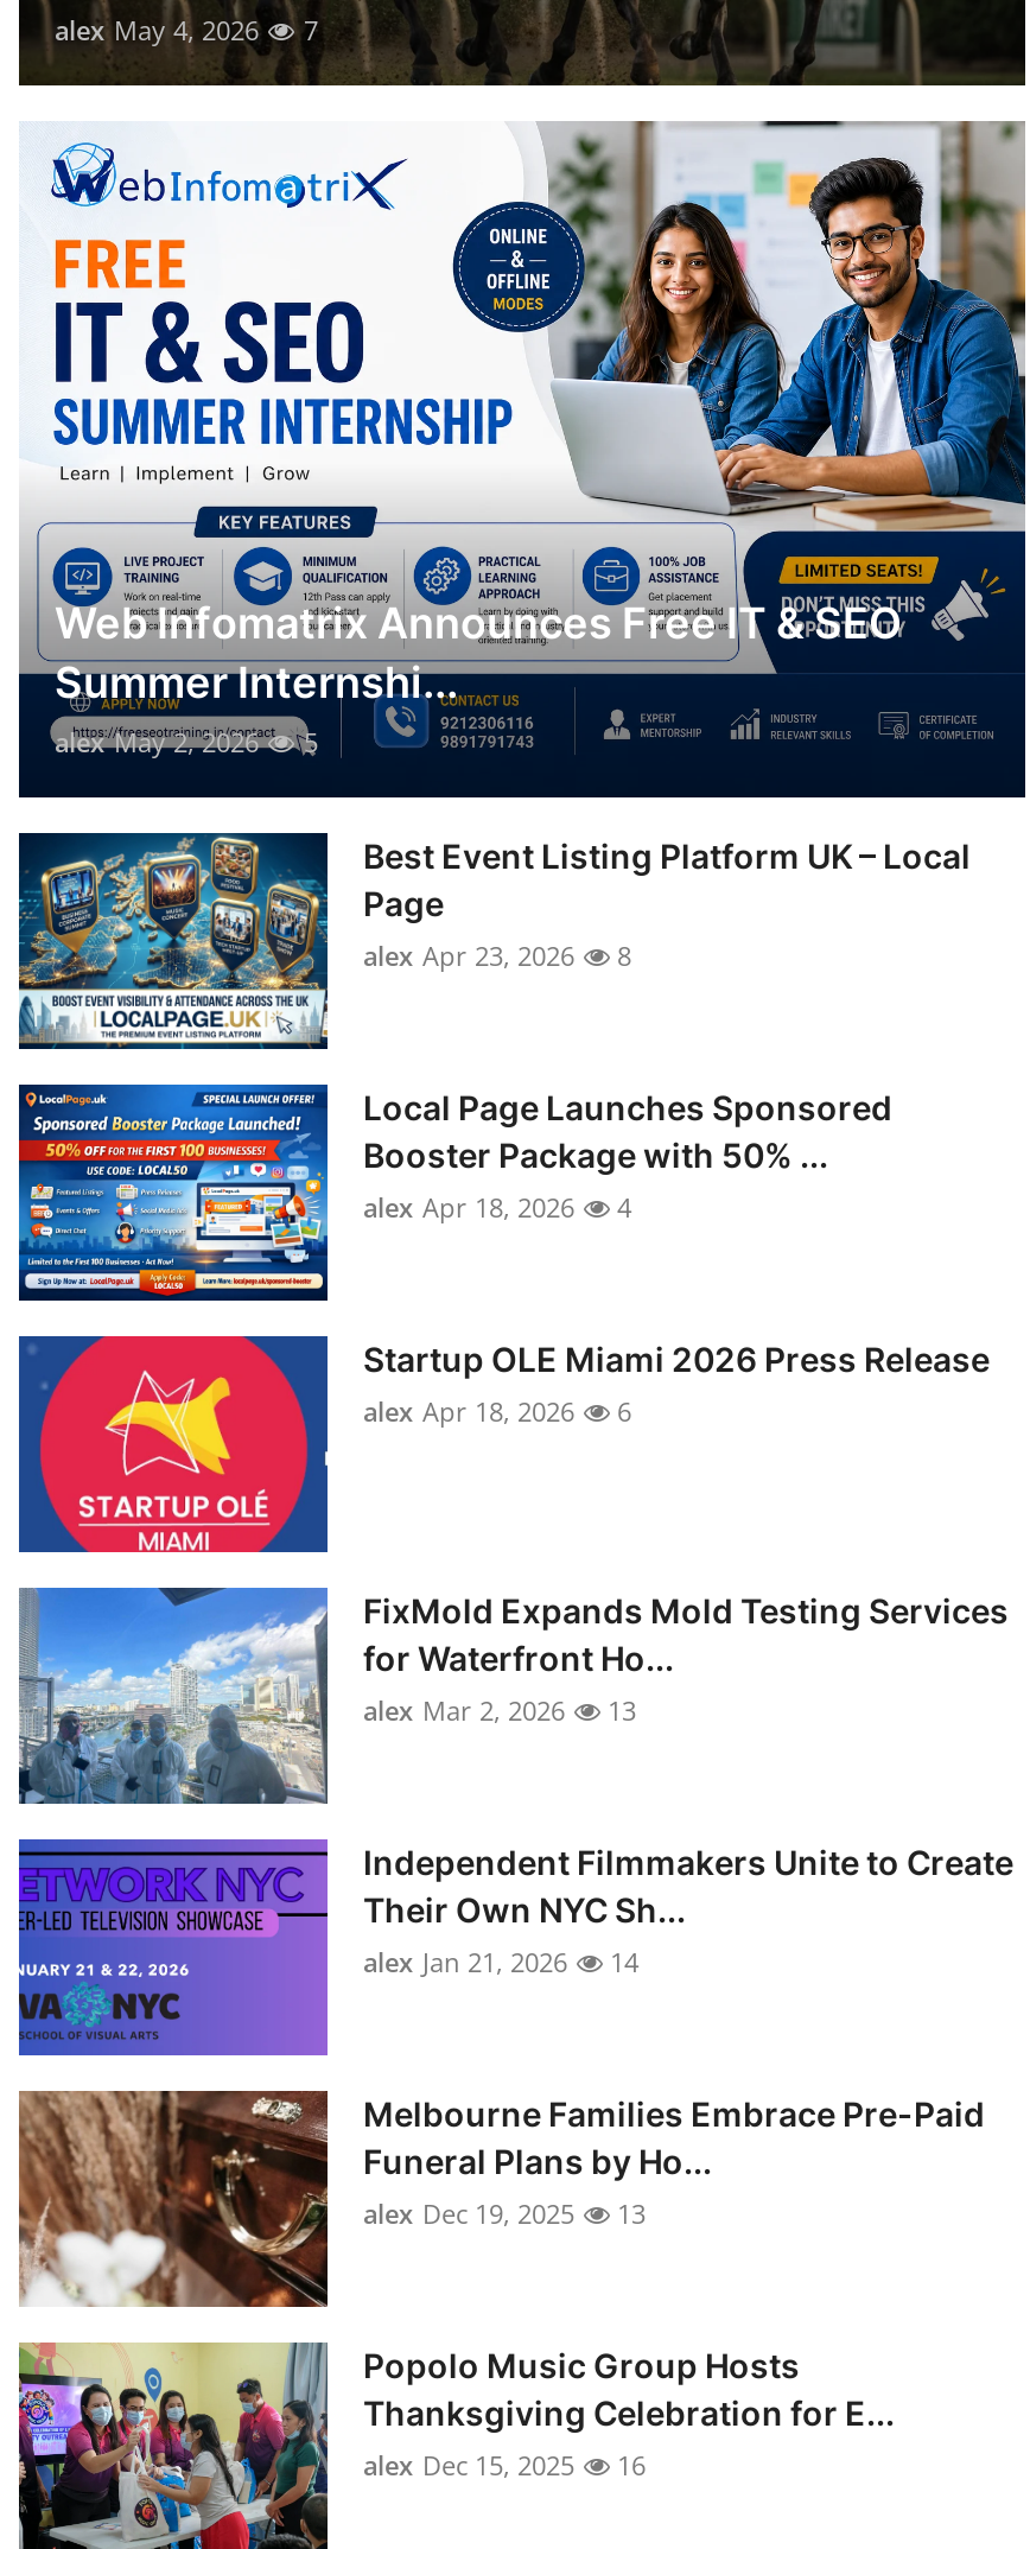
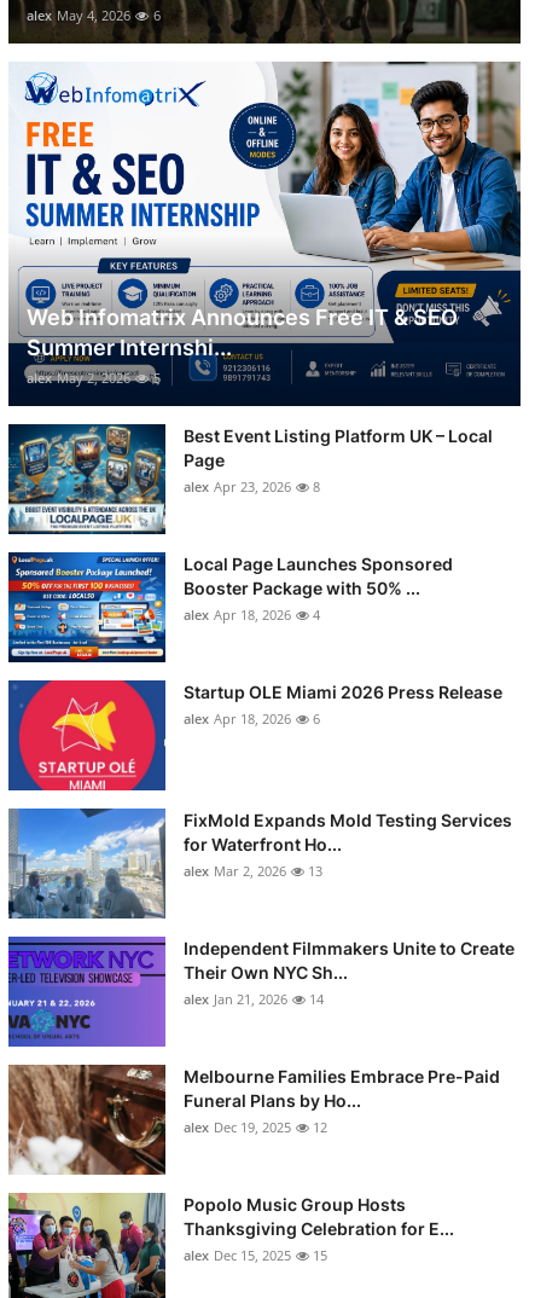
[55,12,318,47] alex May 4, 2026 7 -> [27,6,161,24] alex May 4, 2026 6
[363,2195,646,2231] alex Dec 19, 2025 13 -> [184,1118,327,1136] alex Dec 19, 2025 12
[363,2447,646,2483] alex Dec 15, 2025 16 -> [184,1246,327,1264] alex Dec 15, 2025 15

